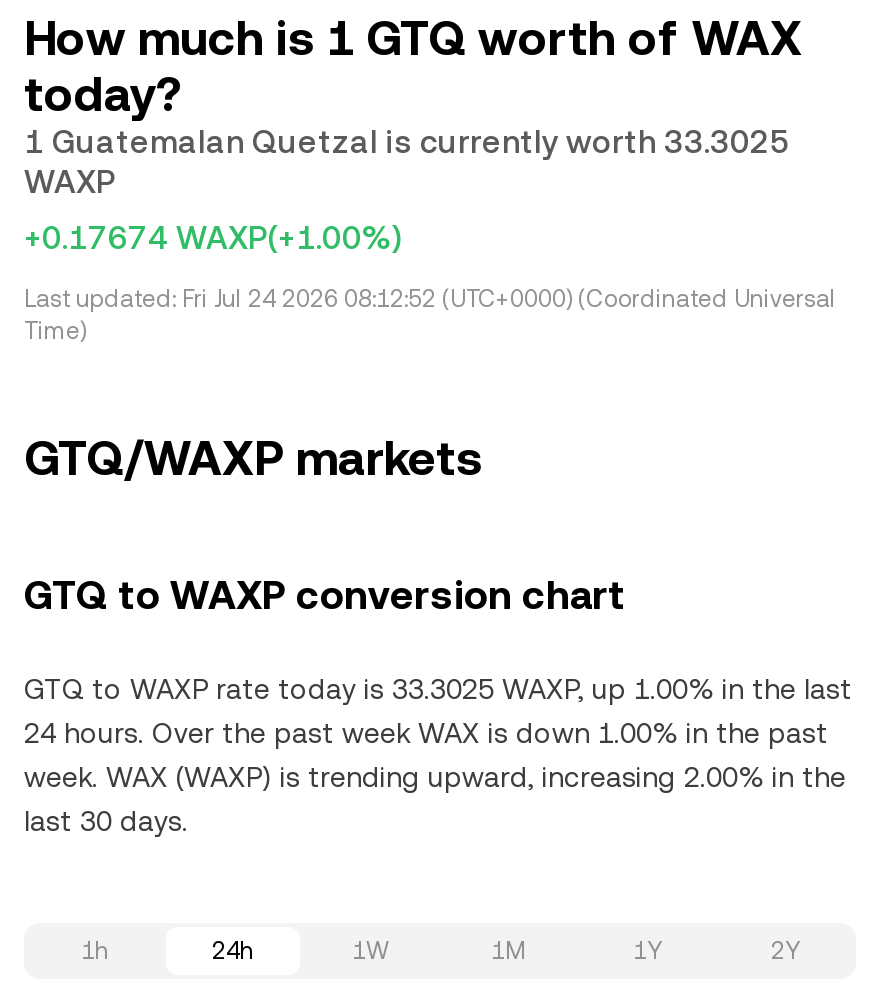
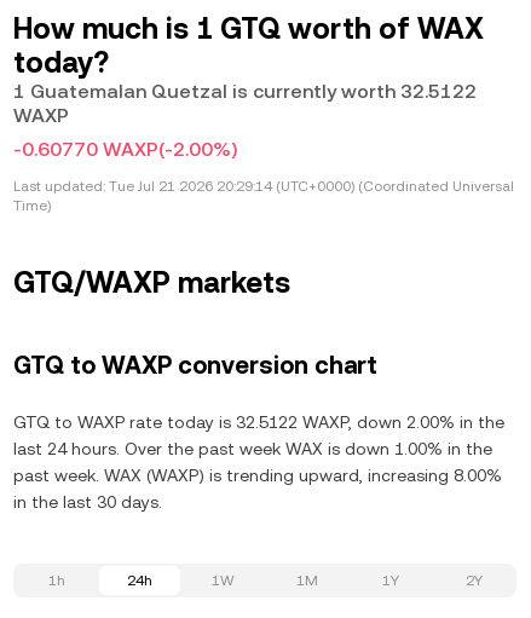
[24,123,790,161] 1 Guatemalan Quetzal is currently worth 33.3025 -> [13,80,477,103] 1 Guatemalan Quetzal is currently worth 32.5122
[24,219,402,257] +0.17674 WAXP(+1.00%) -> [13,138,237,161] -0.60770 WAXP(-2.00%)
[24,285,836,313] Last updated: Fri Jul 24 2026 08:12:52 (UTC+0000) (Coordinated Universal -> [13,178,514,195] Last updated: Tue Jul 21 2026 20:29:14 (UTC+0000) (Coordinated Universal
[24,673,852,837] GTQ to WAXP rate today is 33.3025 WAXP, up 1.00% in the last | 24 hours. Over the past week WAX is down 1.00% in the past | week. WAX (WAXP) is trending upward, increasing 2.00% in the | last 30 days. -> [13,412,504,512] GTQ to WAXP rate today is 32.5122 WAXP, down 2.00% in the | last 24 hours. Over the past week WAX is down 1.00% in the | past week. WAX (WAXP) is trending upward, increasing 8.00% | in the last 30 days.

